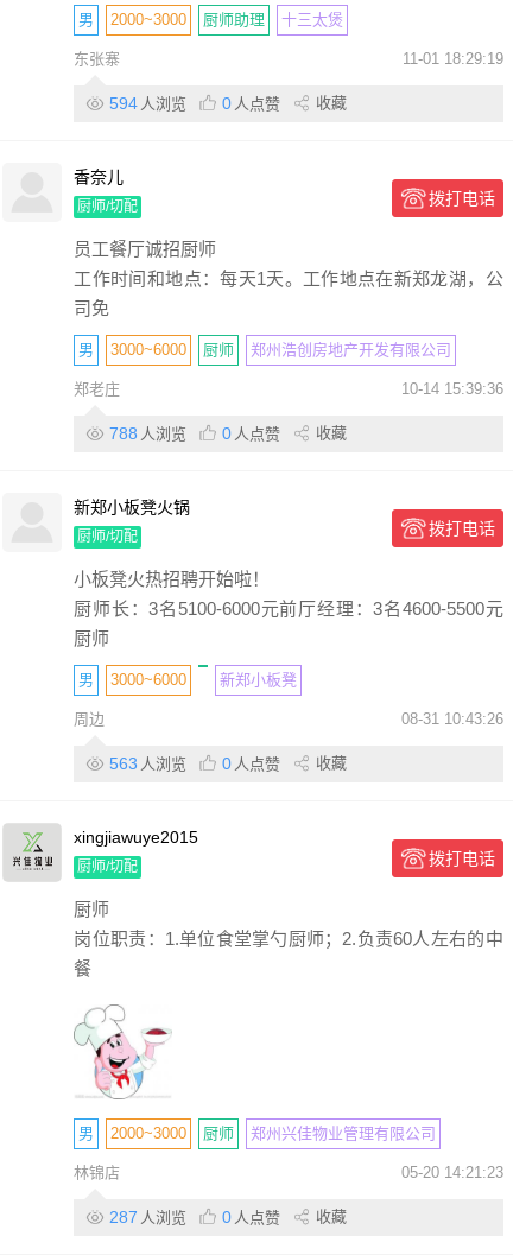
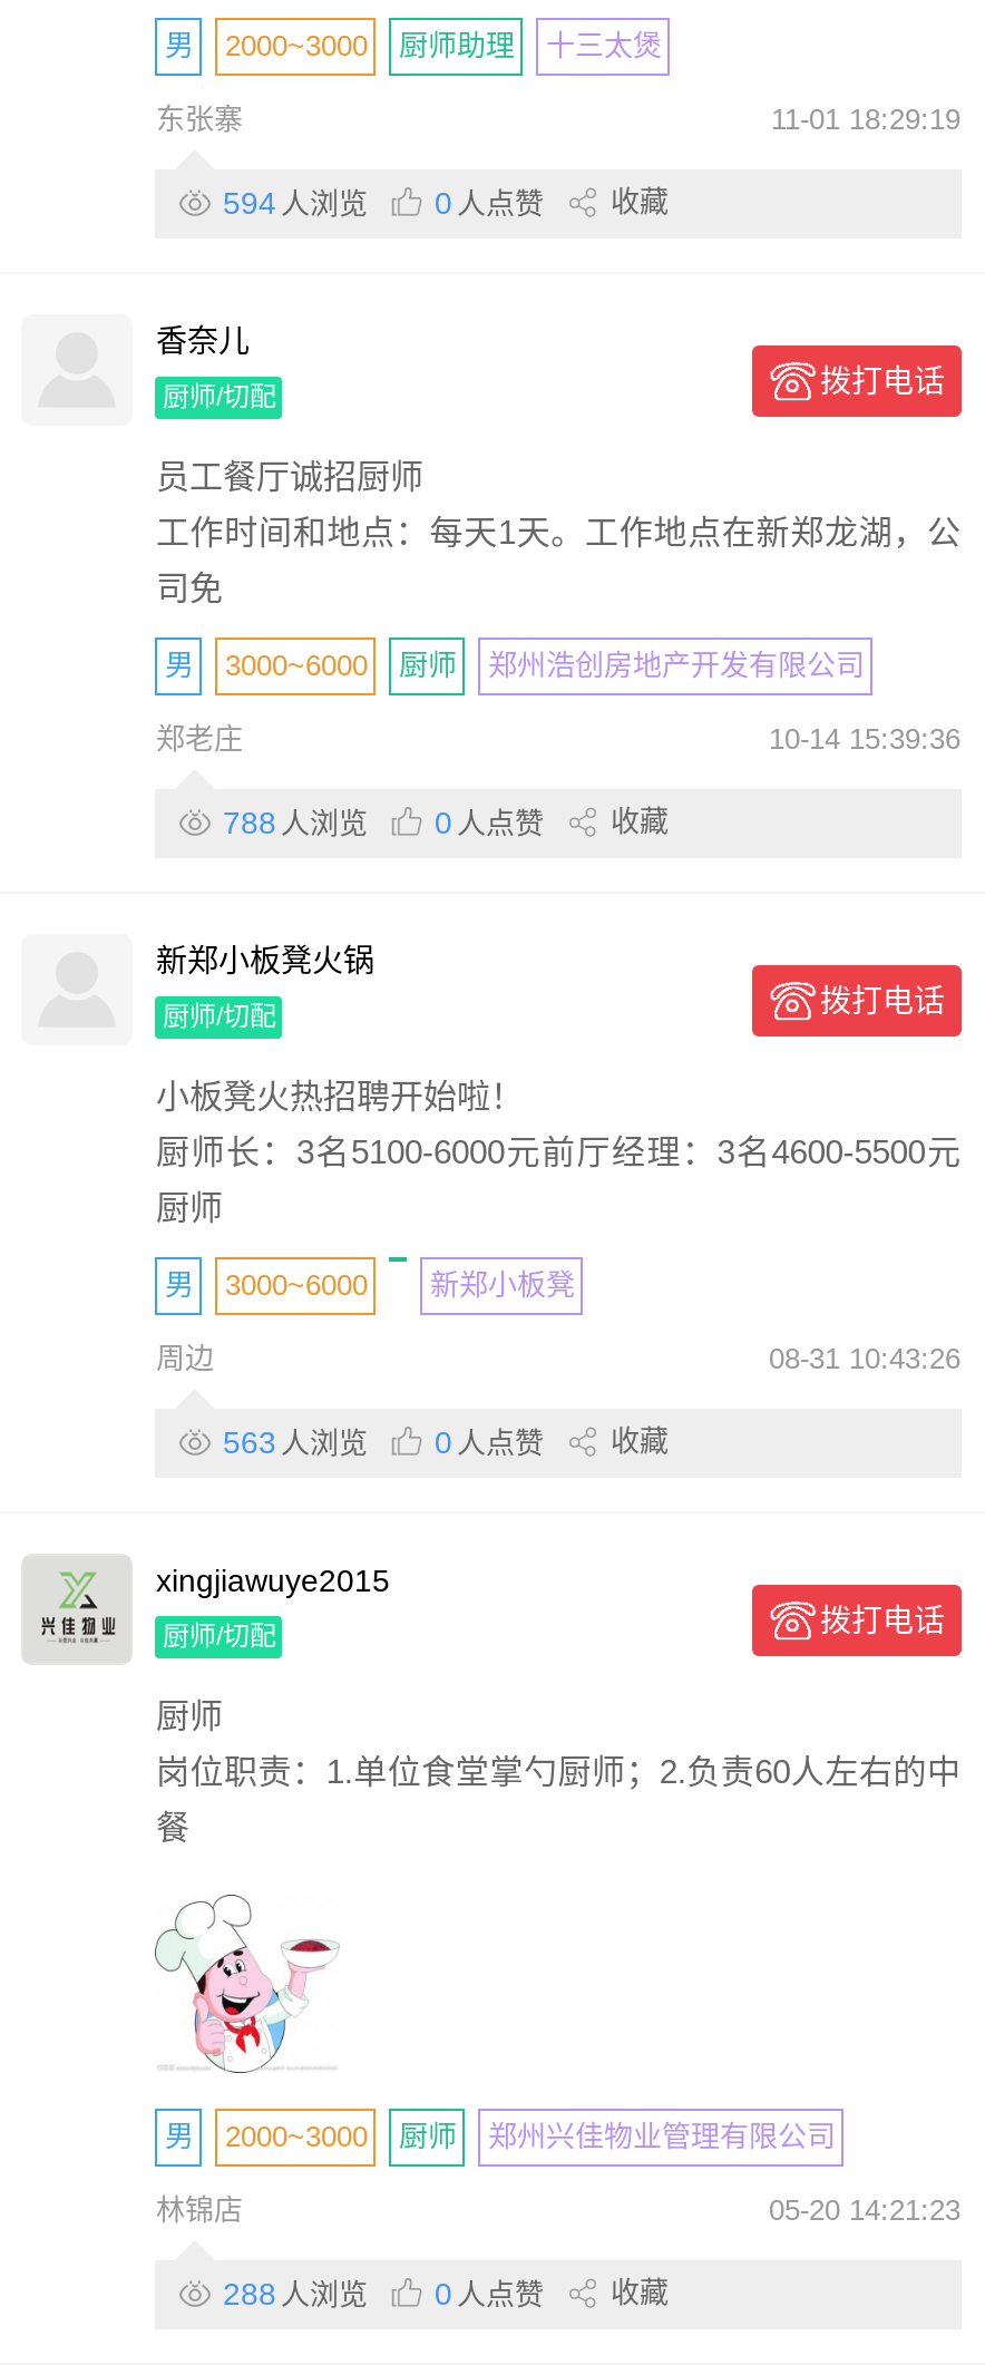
[110,1208,347,1227] 287 人浏览 0 人点赞 收藏 -> [223,2276,668,2312] 288 人浏览 0 人点赞 收藏

